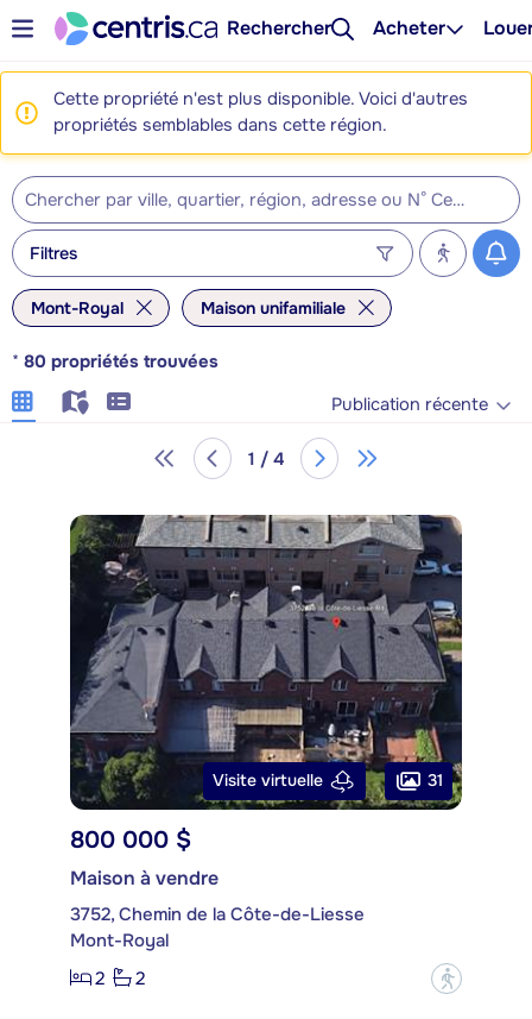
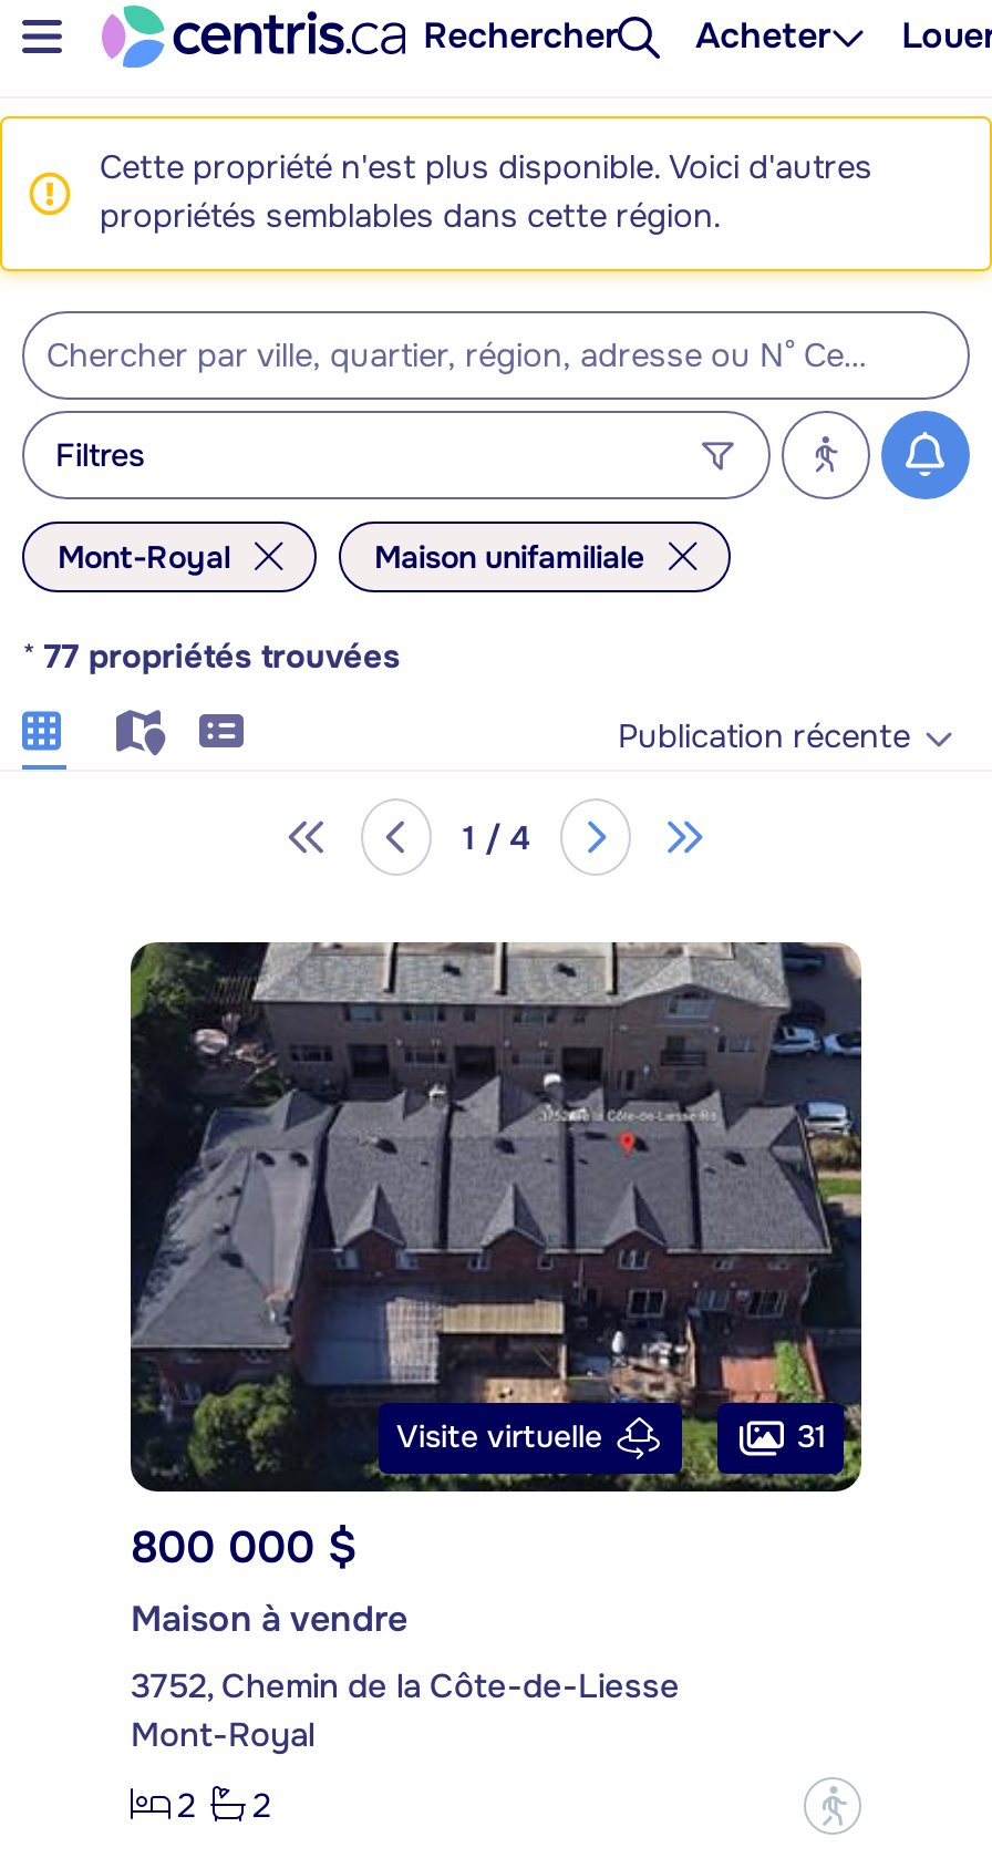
[12,351,218,373] * 80 propriétés trouvées -> [22,637,401,679] * 77 propriétés trouvées

